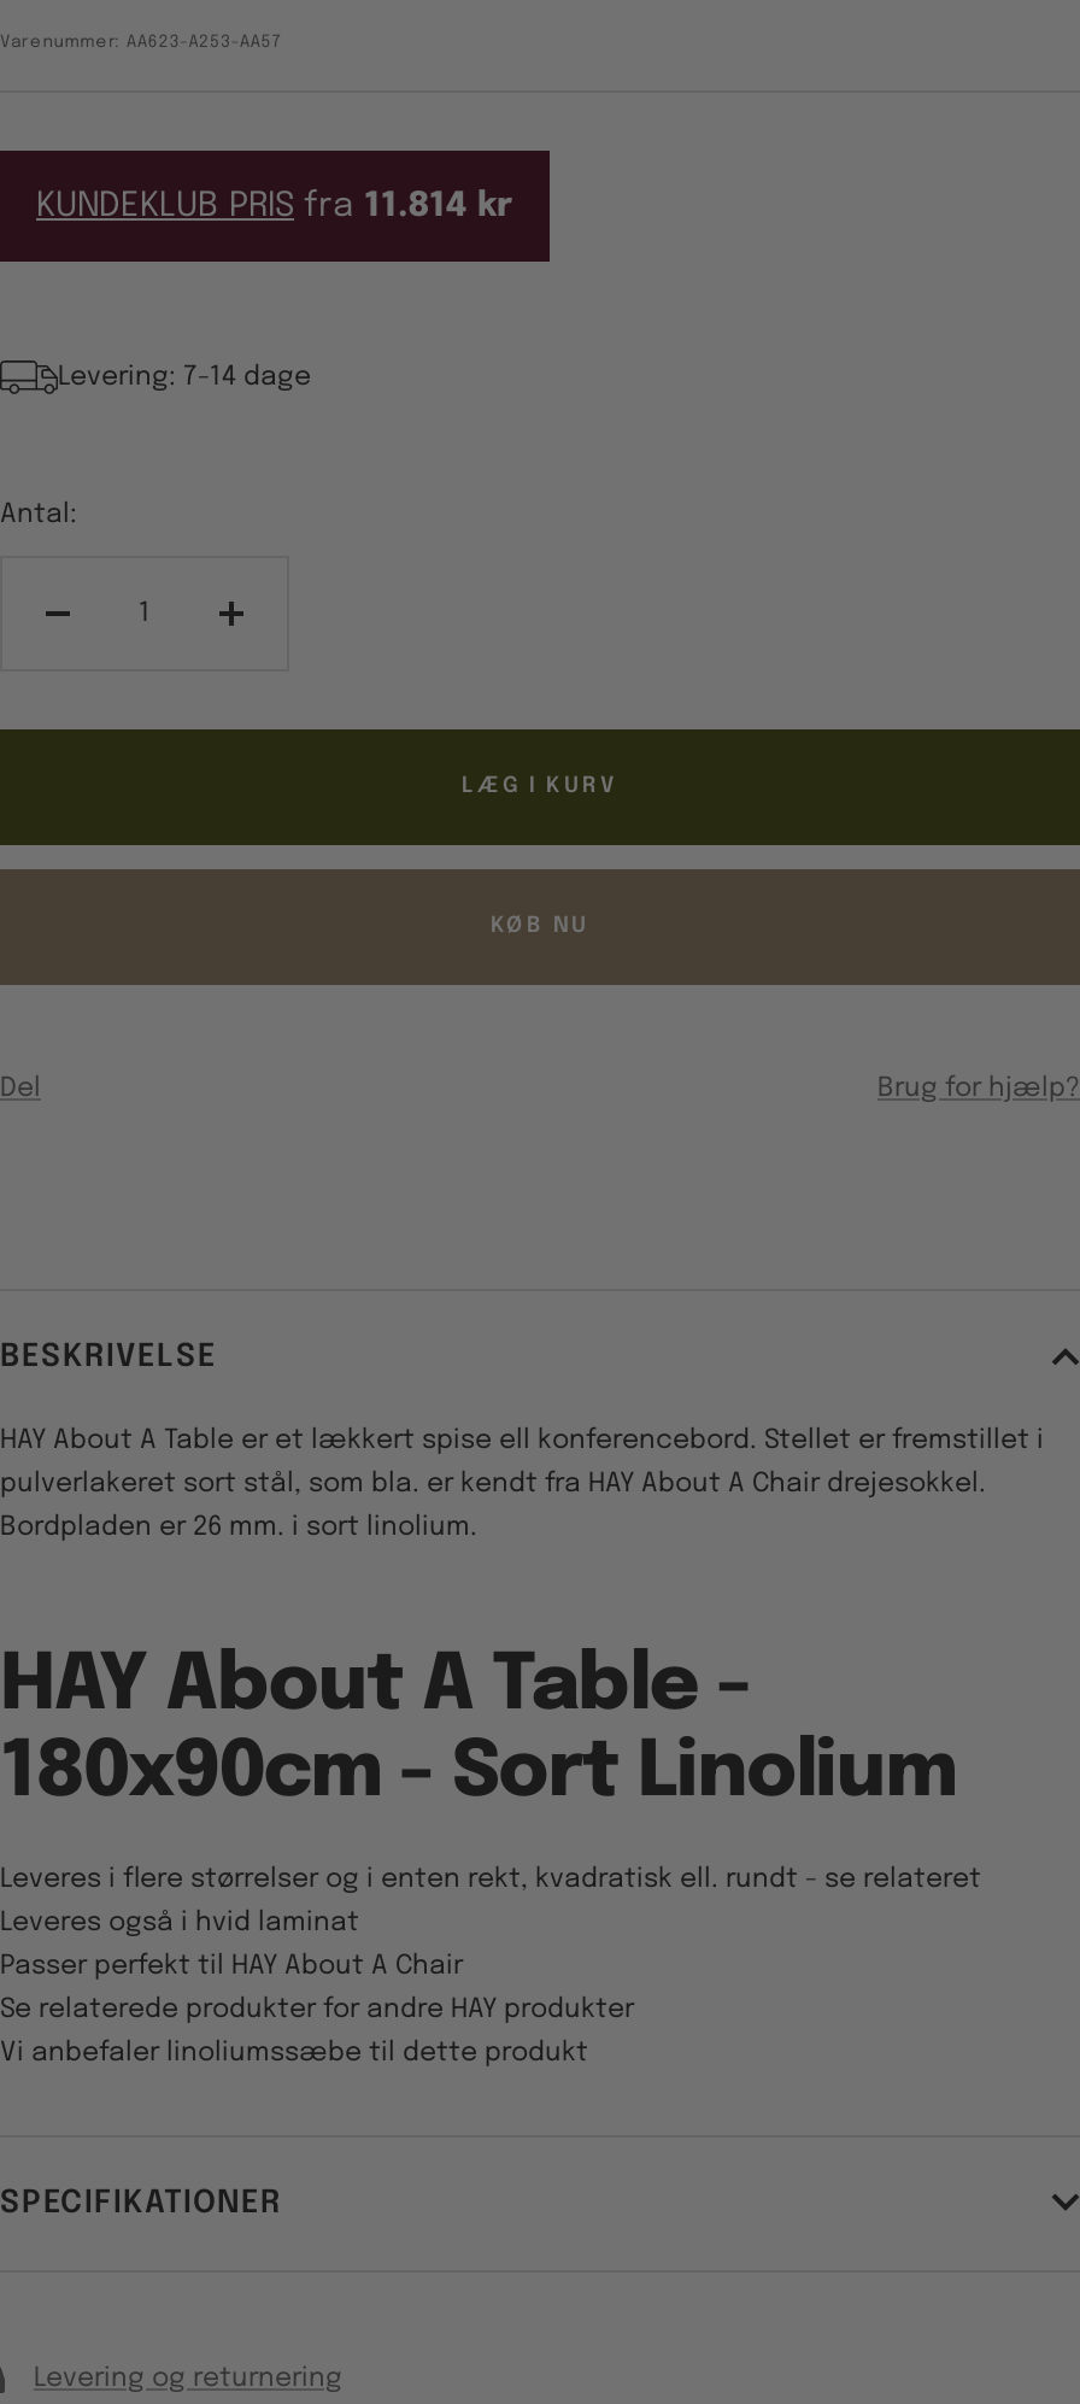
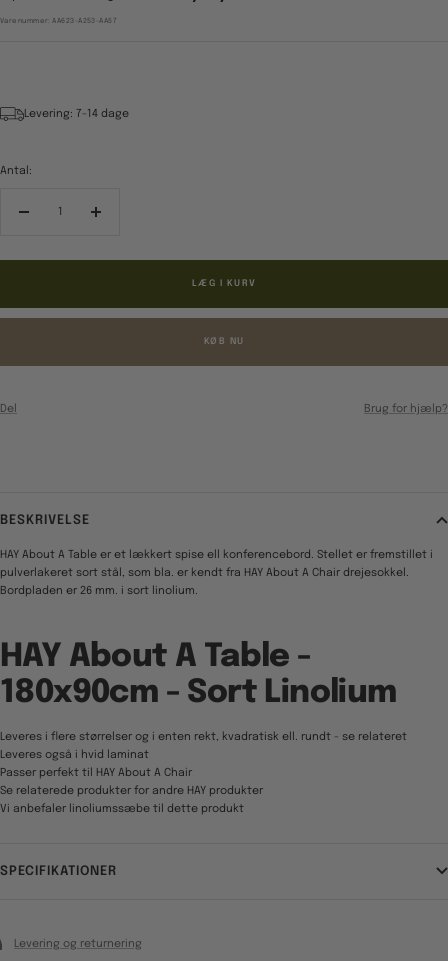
[36,188,513,222] KUNDEKLUB PRIS fra 11.814 kr -> none

